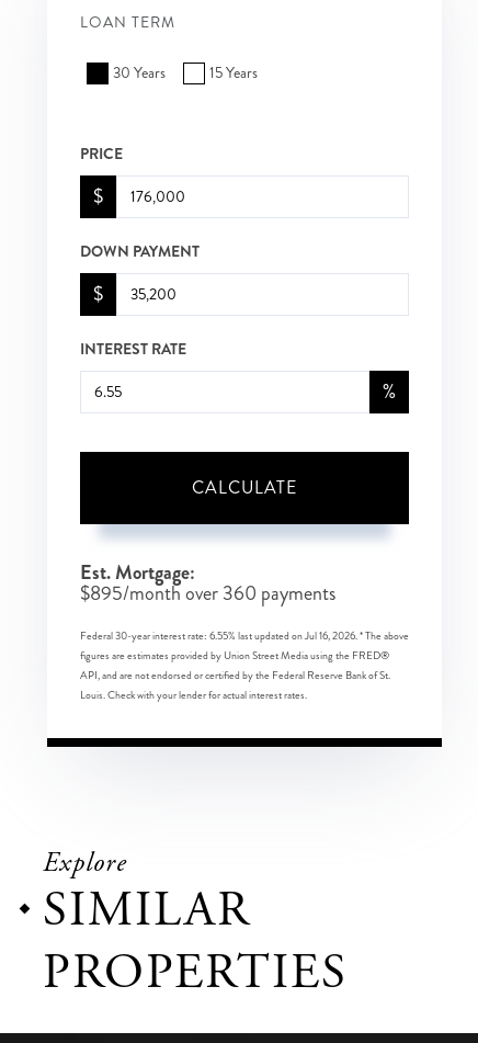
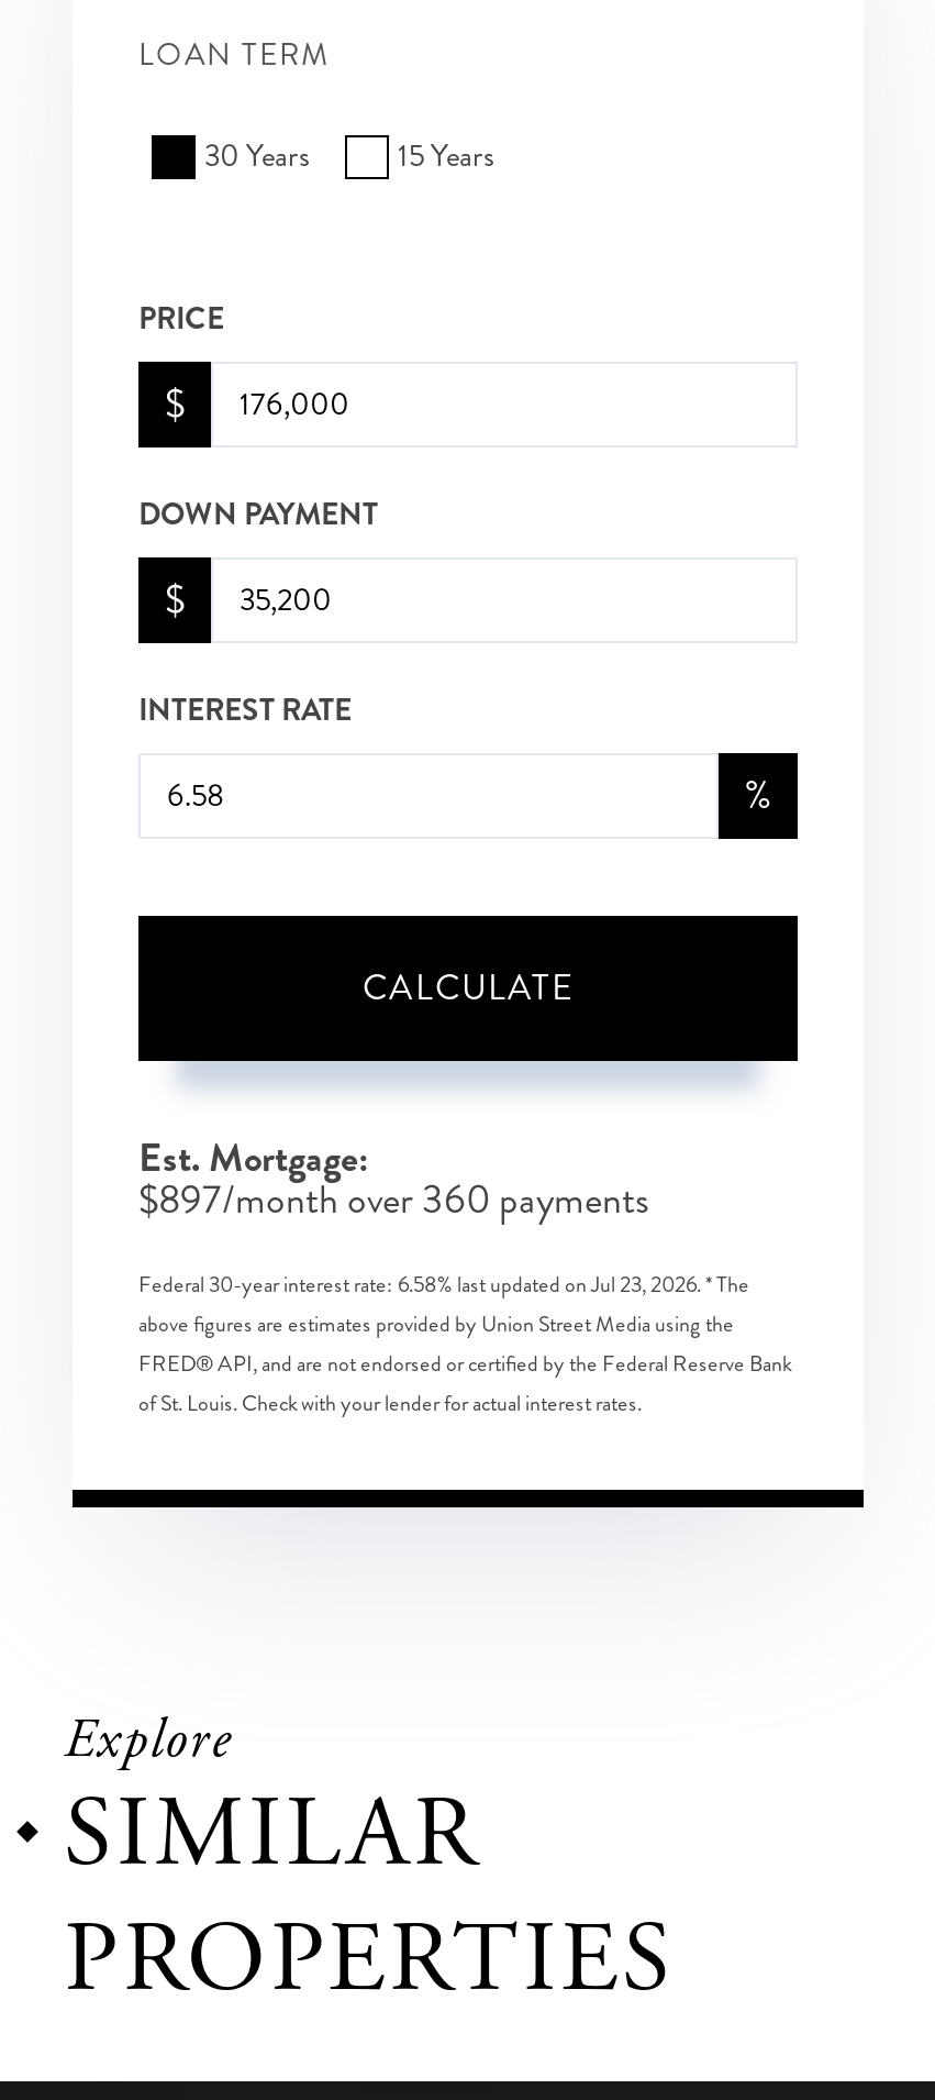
[80,579,335,607] $895/month over 360 payments -> [138,1171,648,1228] $897/month over 360 payments
[80,628,409,703] Federal 30-year interest rate: 6.55% last updated on Jul 16, 2026. * The above | figures are estimates provided by Union Street Media using the FRED® | API, and are not endorsed or certified by the Federal Reserve Bank of St. | Louis. Check with your lender for actual interest rates. -> [138,1270,791,1419] Federal 30-year interest rate: 6.58% last updated on Jul 23, 2026. * The | above figures are estimates provided by Union Street Media using the | FRED® API, and are not endorsed or certified by the Federal Reserve Bank | of St. Louis. Check with your lender for actual interest rates.

